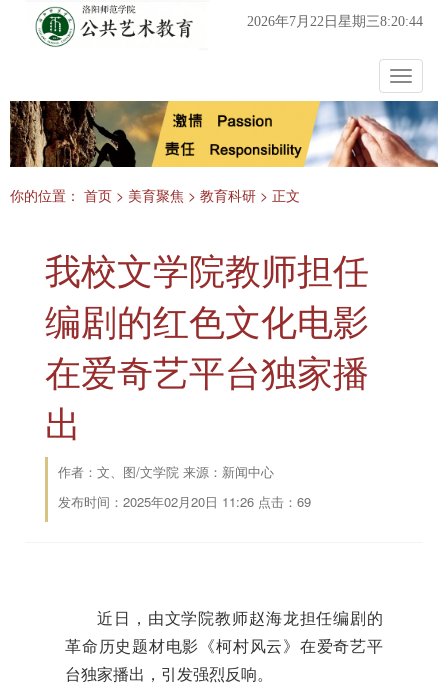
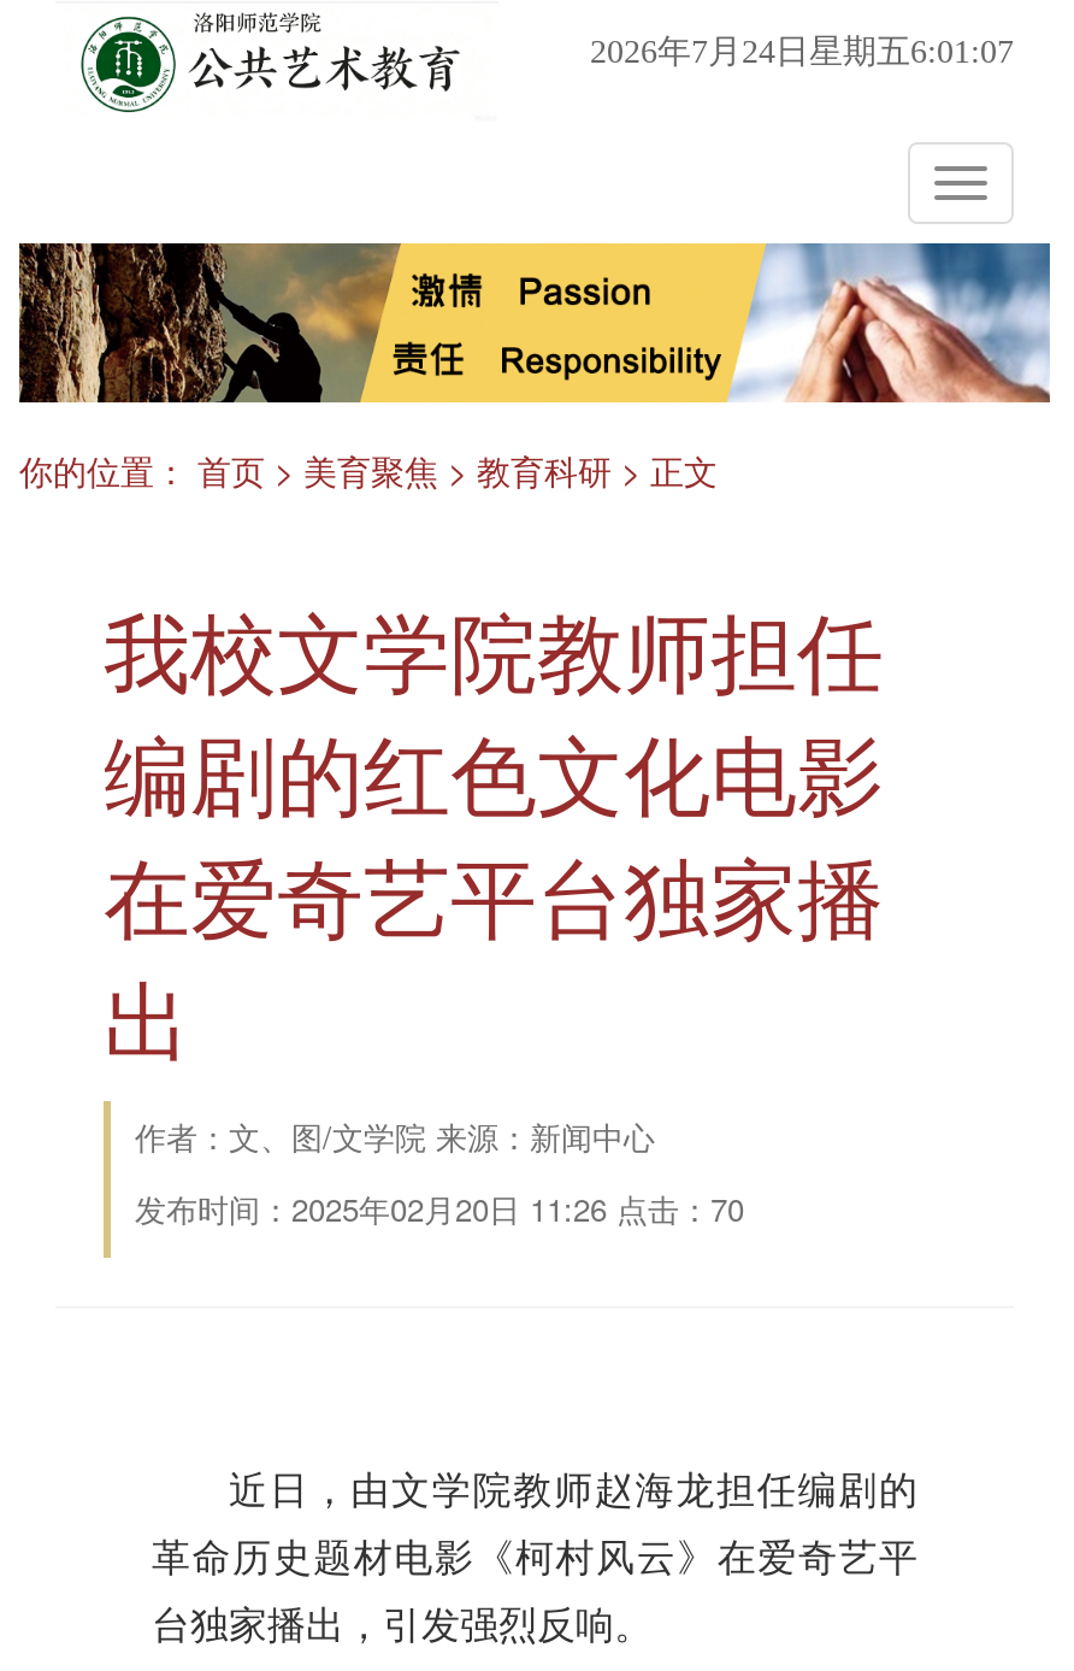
[247,14,423,29] 2026年7月22日星期三8:20:44 -> [590,34,1014,70] 2026年7月24日星期五6:01:07
[58,492,311,511] 发布时间：2025年02月20日 11:26 点击：69 -> [135,1185,744,1230] 发布时间：2025年02月20日 11:26 点击：70

